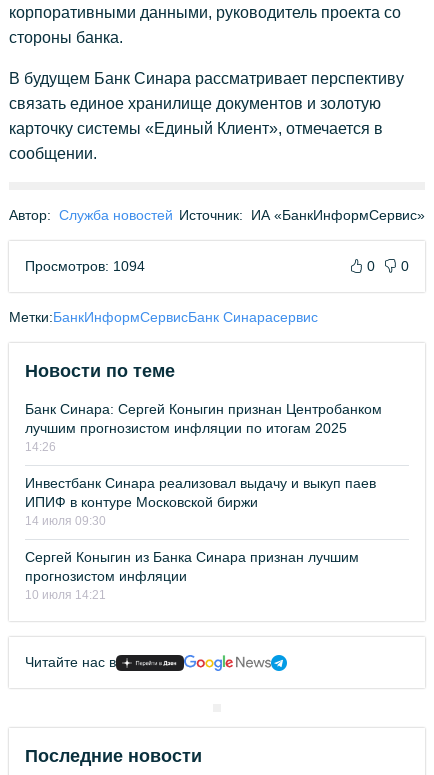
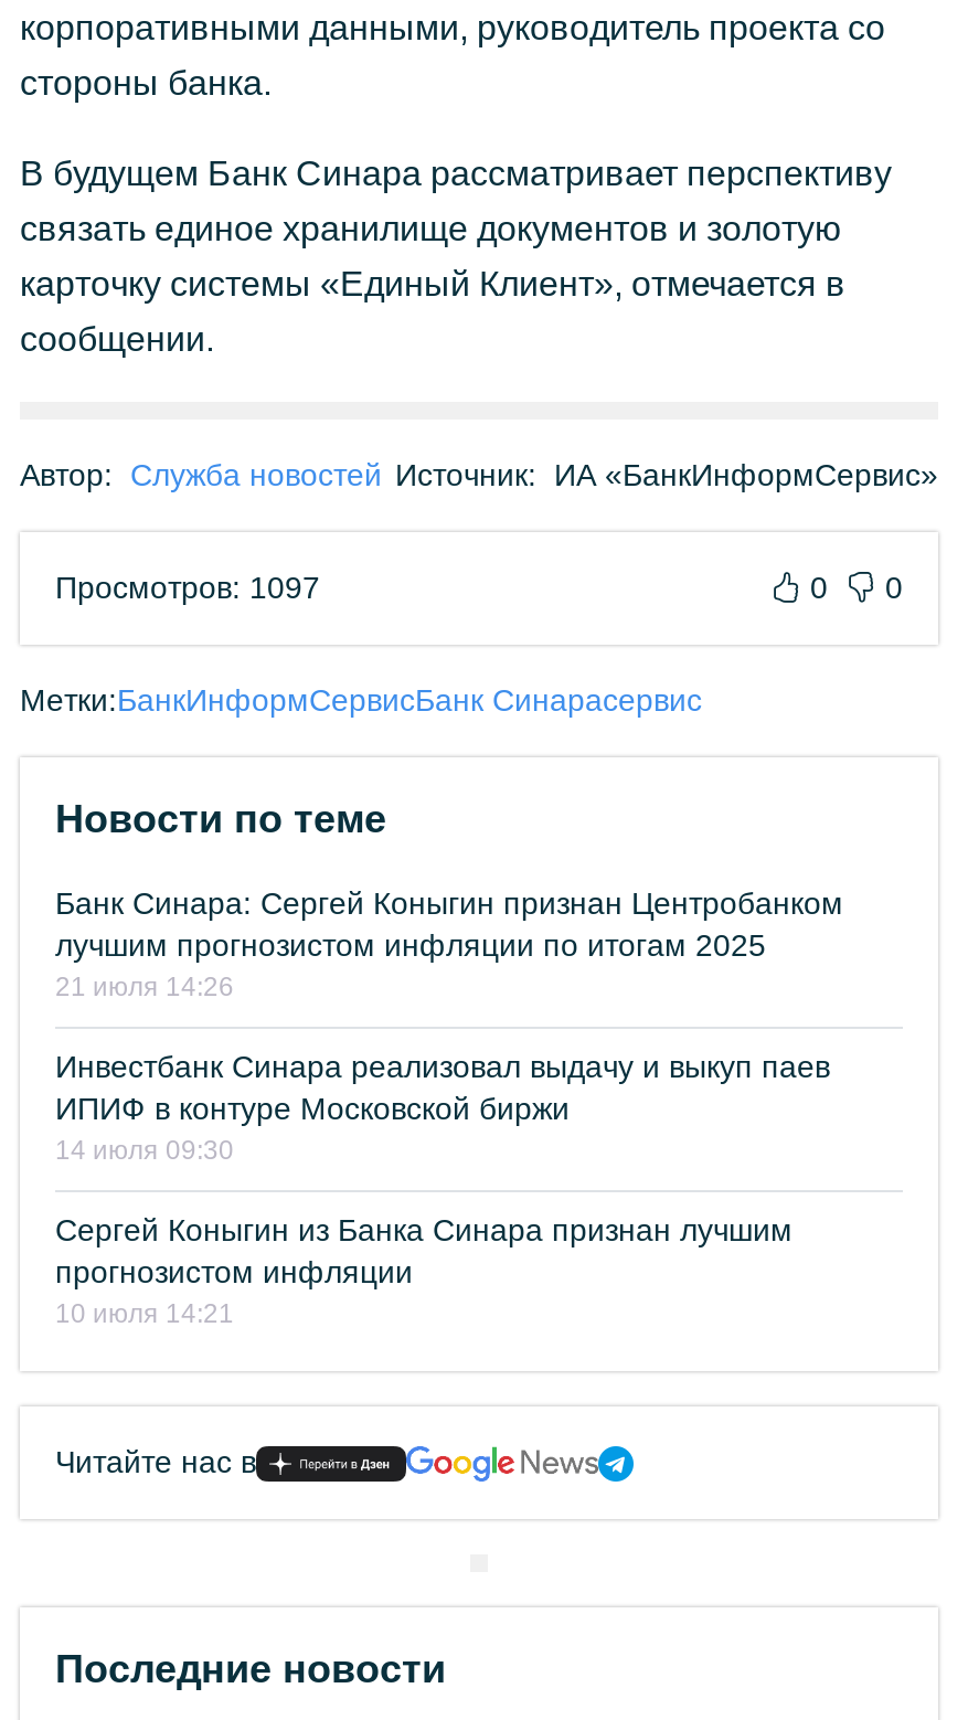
[25,258,145,274] Просмотров: 1094 -> [55,570,320,605] Просмотров: 1097
[25,440,56,454] 14:26 -> [55,972,234,1002] 21 июля 14:26

